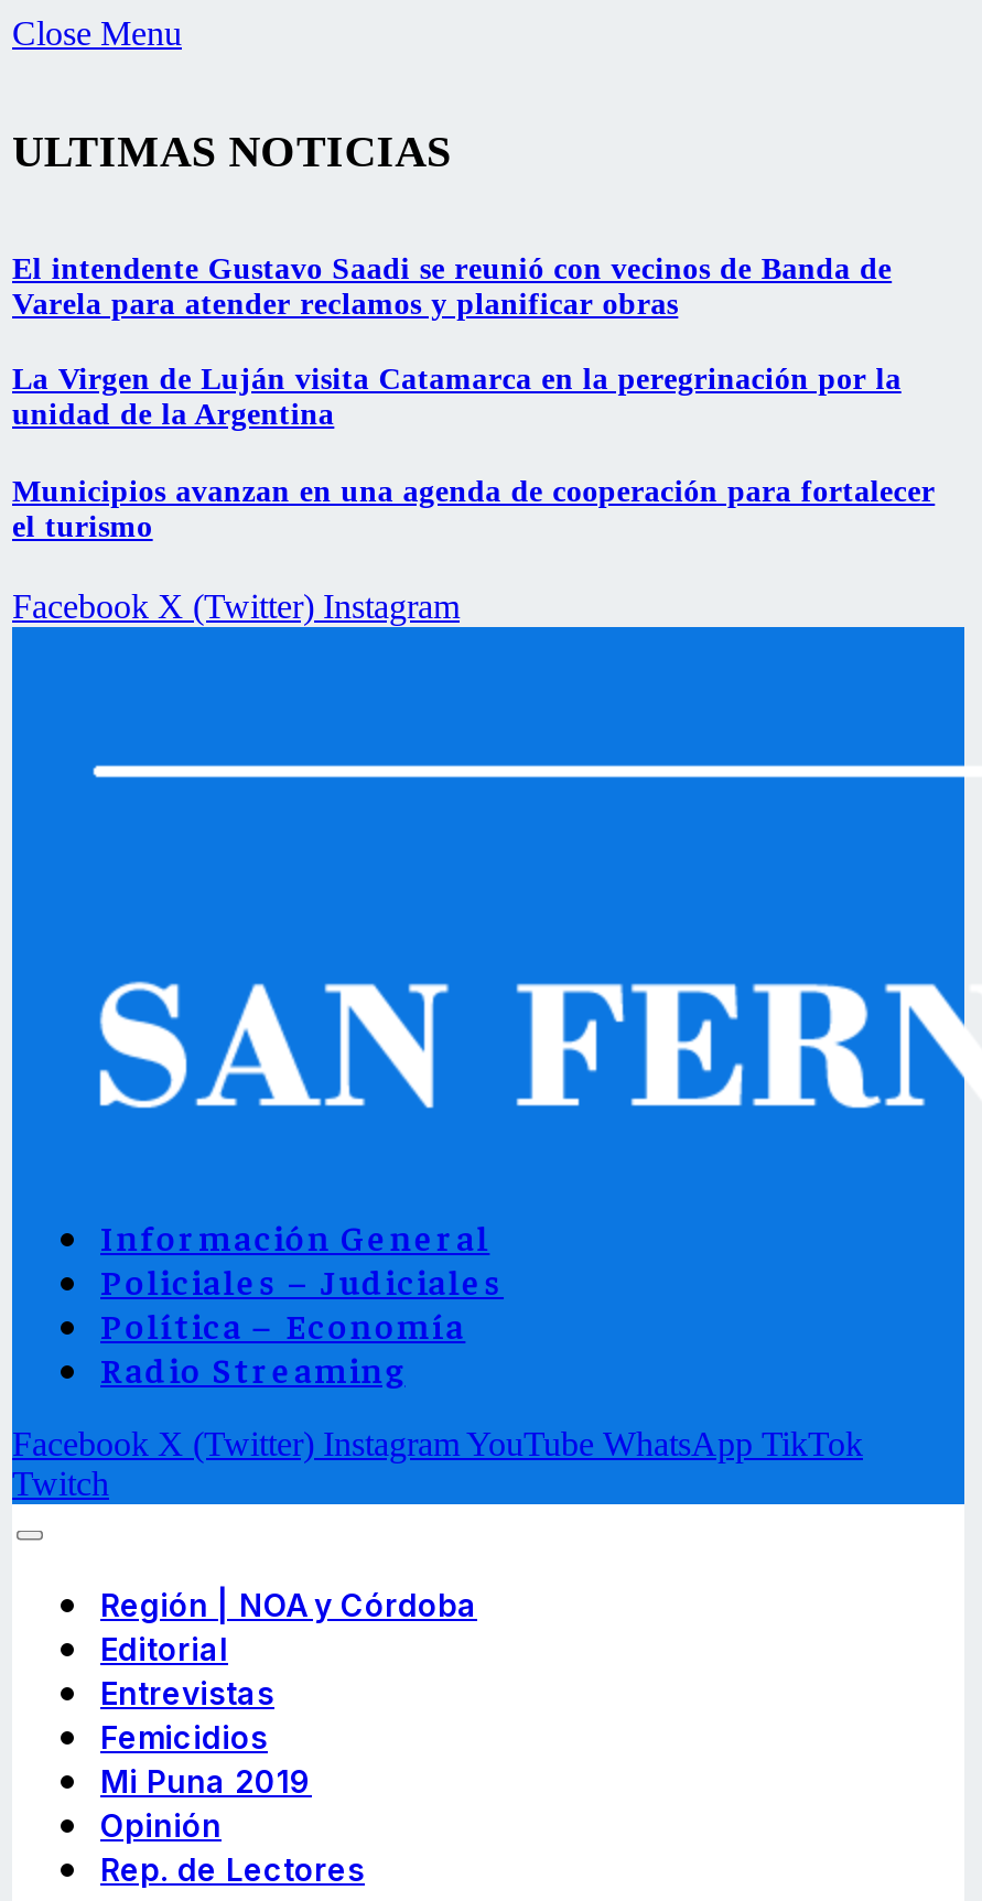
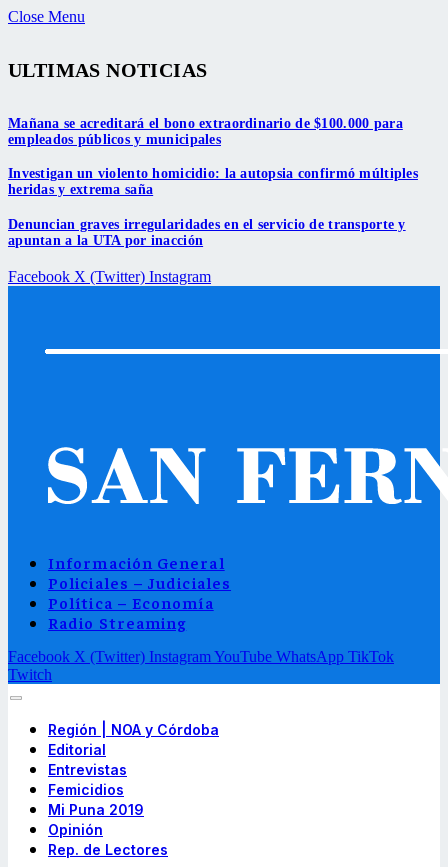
[12,252,892,320] El intendente Gustavo Saadi se reunió con vecinos de Banda de | Varela para atender reclamos y planificar obras -> [8,116,403,147] Mañana se acreditará el bono extraordinario de $100.000 para | empleados públicos y municipales
[12,363,901,432] La Virgen de Luján visita Catamarca en la peregrinación por la | unidad de la Argentina -> [8,166,418,197] Investigan un violento homicidio: la autopsia confirmó múltiples | heridas y extrema saña
[12,475,935,543] Municipios avanzan en una agenda de cooperación para fortalecer | el turismo -> [8,217,406,248] Denuncian graves irregularidades en el servicio de transporte y | apuntan a la UTA por inacción

